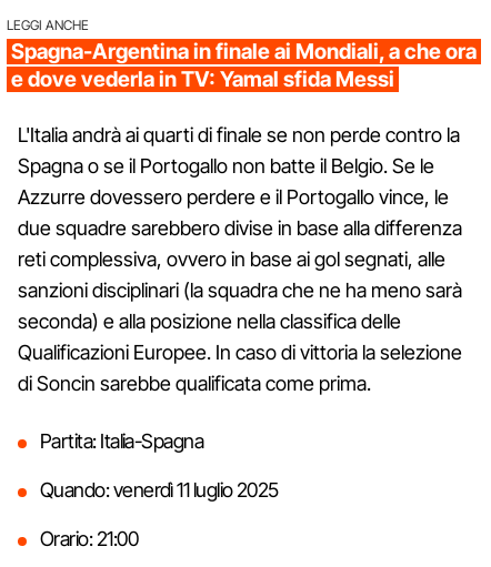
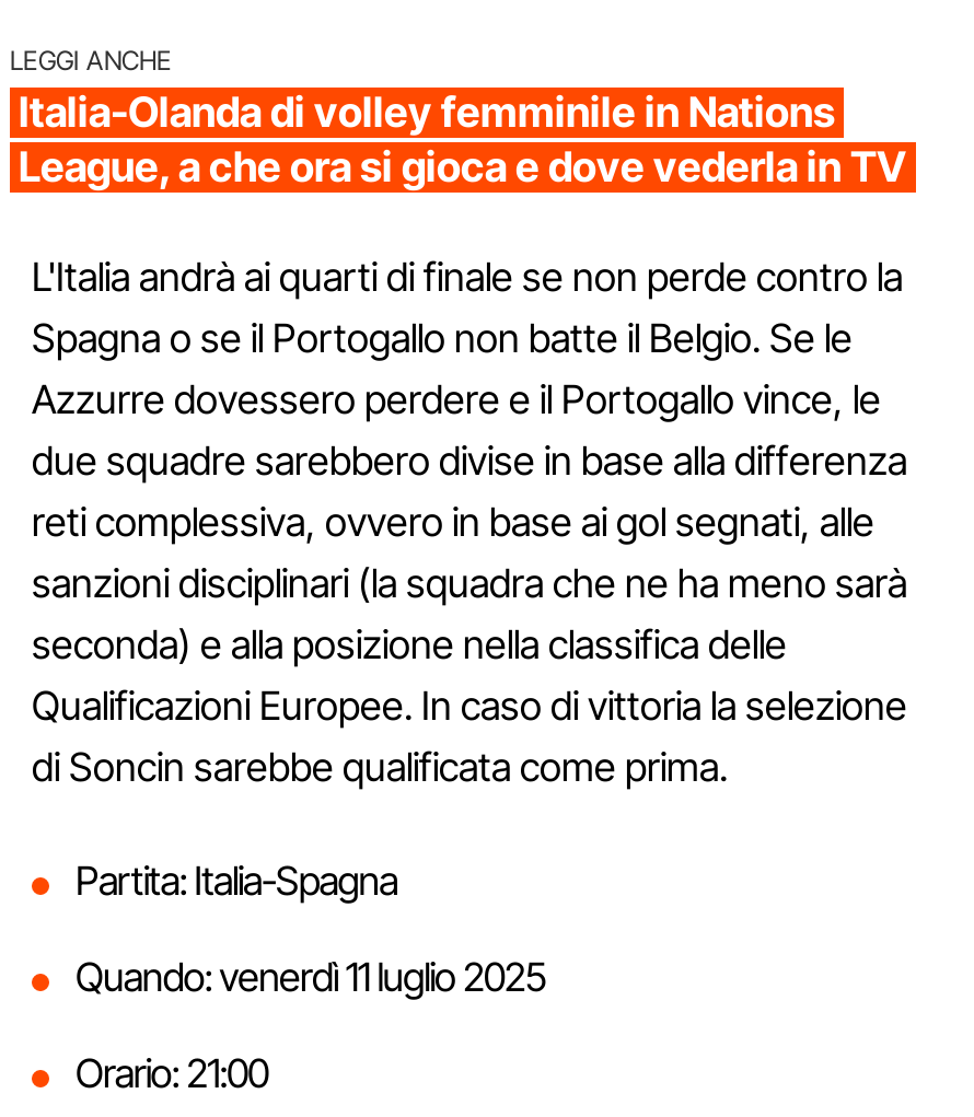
[11,39,477,92] Spagna-Argentina in finale ai Mondiali, a che ora | e dove vederla in TV: Yamal sfida Messi -> [19,87,907,192] Italia-Olanda di volley femminile in Nations | League, a che ora si gioca e dove vederla in TV

